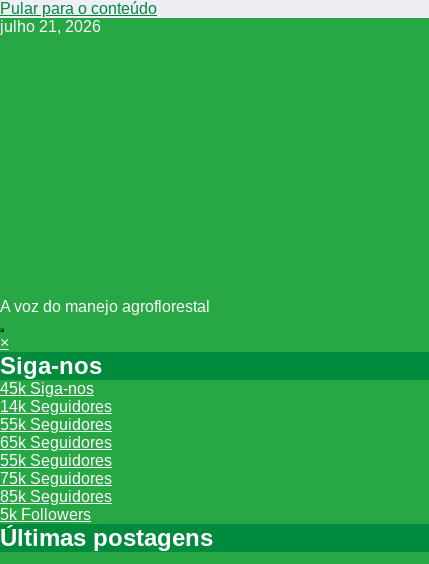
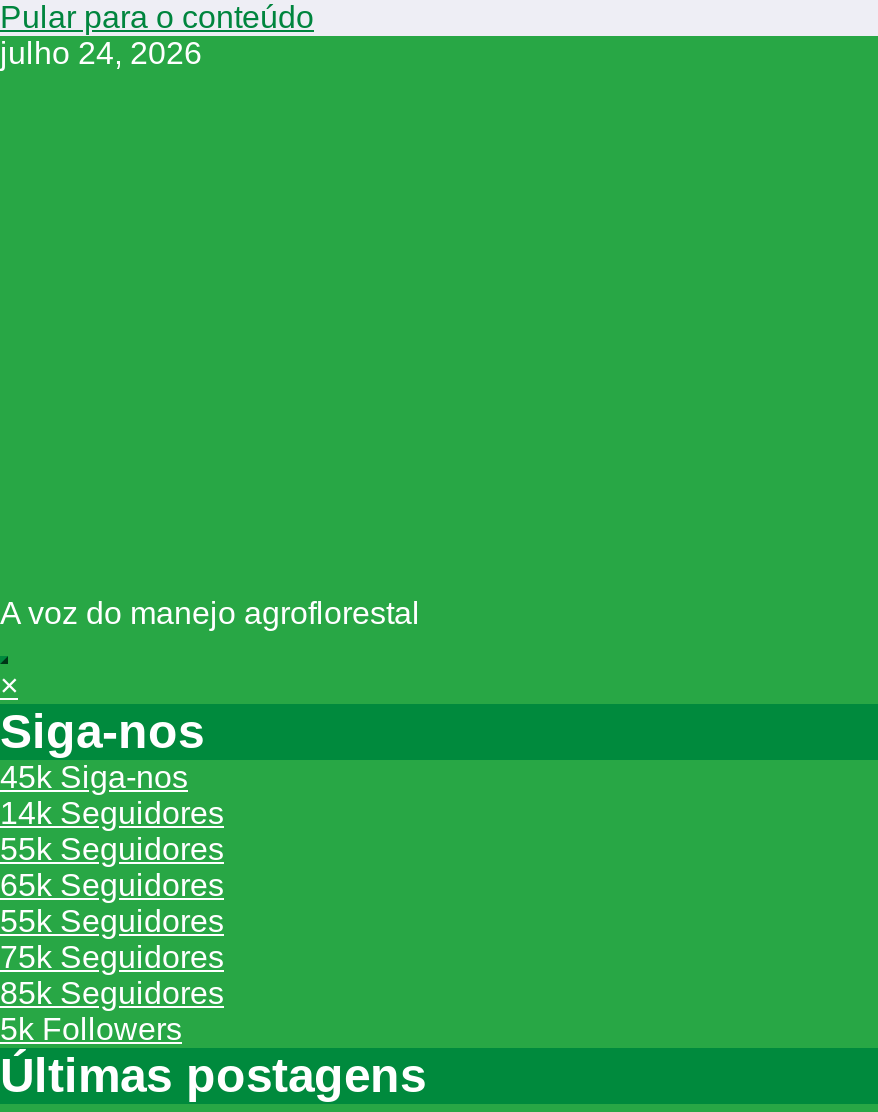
[0,18,101,35] julho 21, 2026 -> [0,36,202,70] julho 24, 2026

